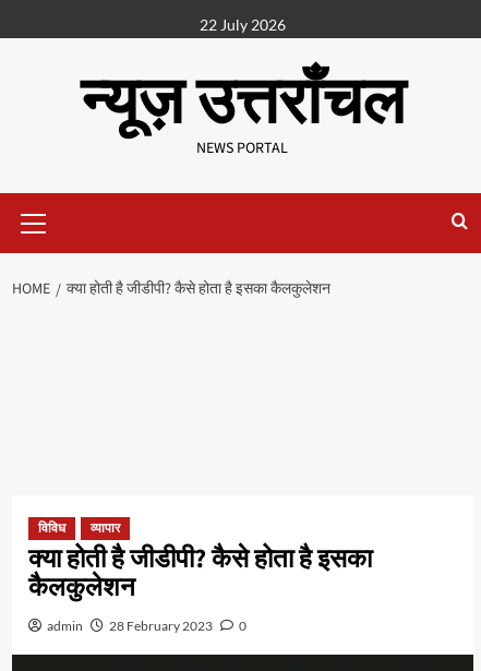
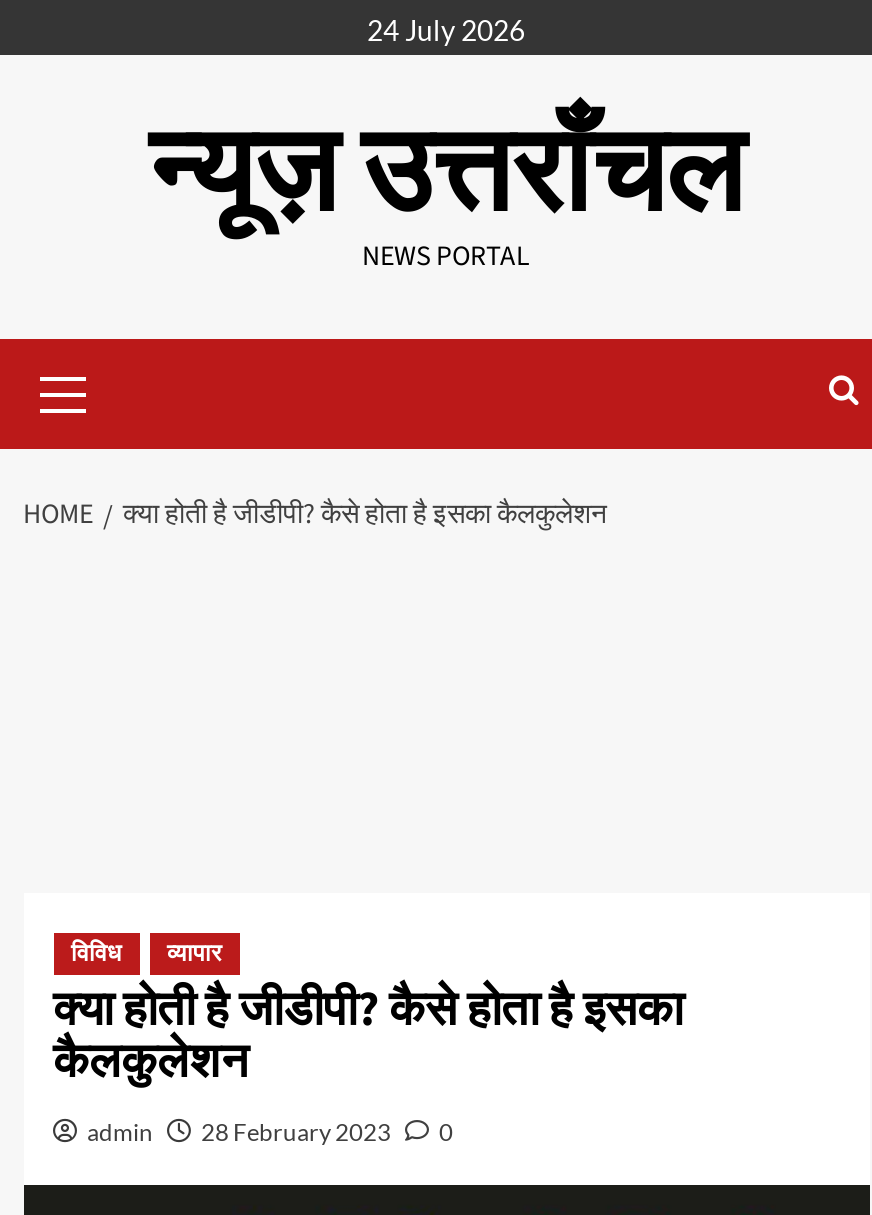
[199,15,285,34] 22 July 2026 -> [367,13,525,47] 24 July 2026

